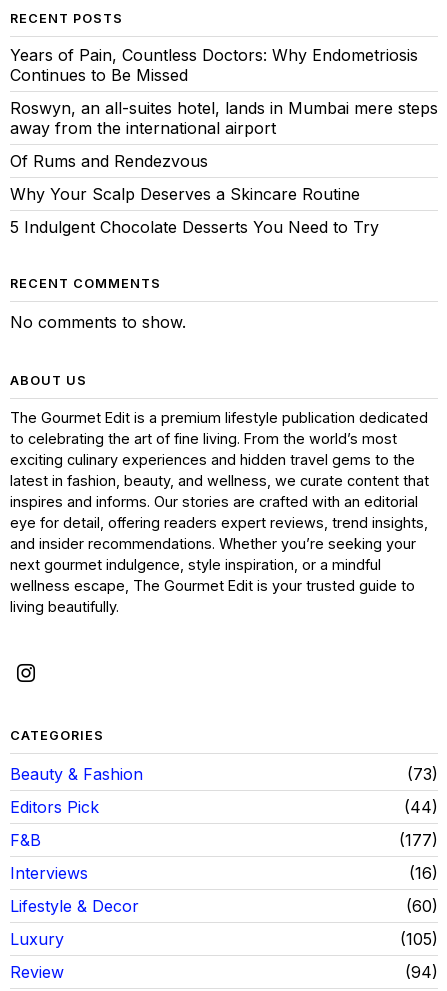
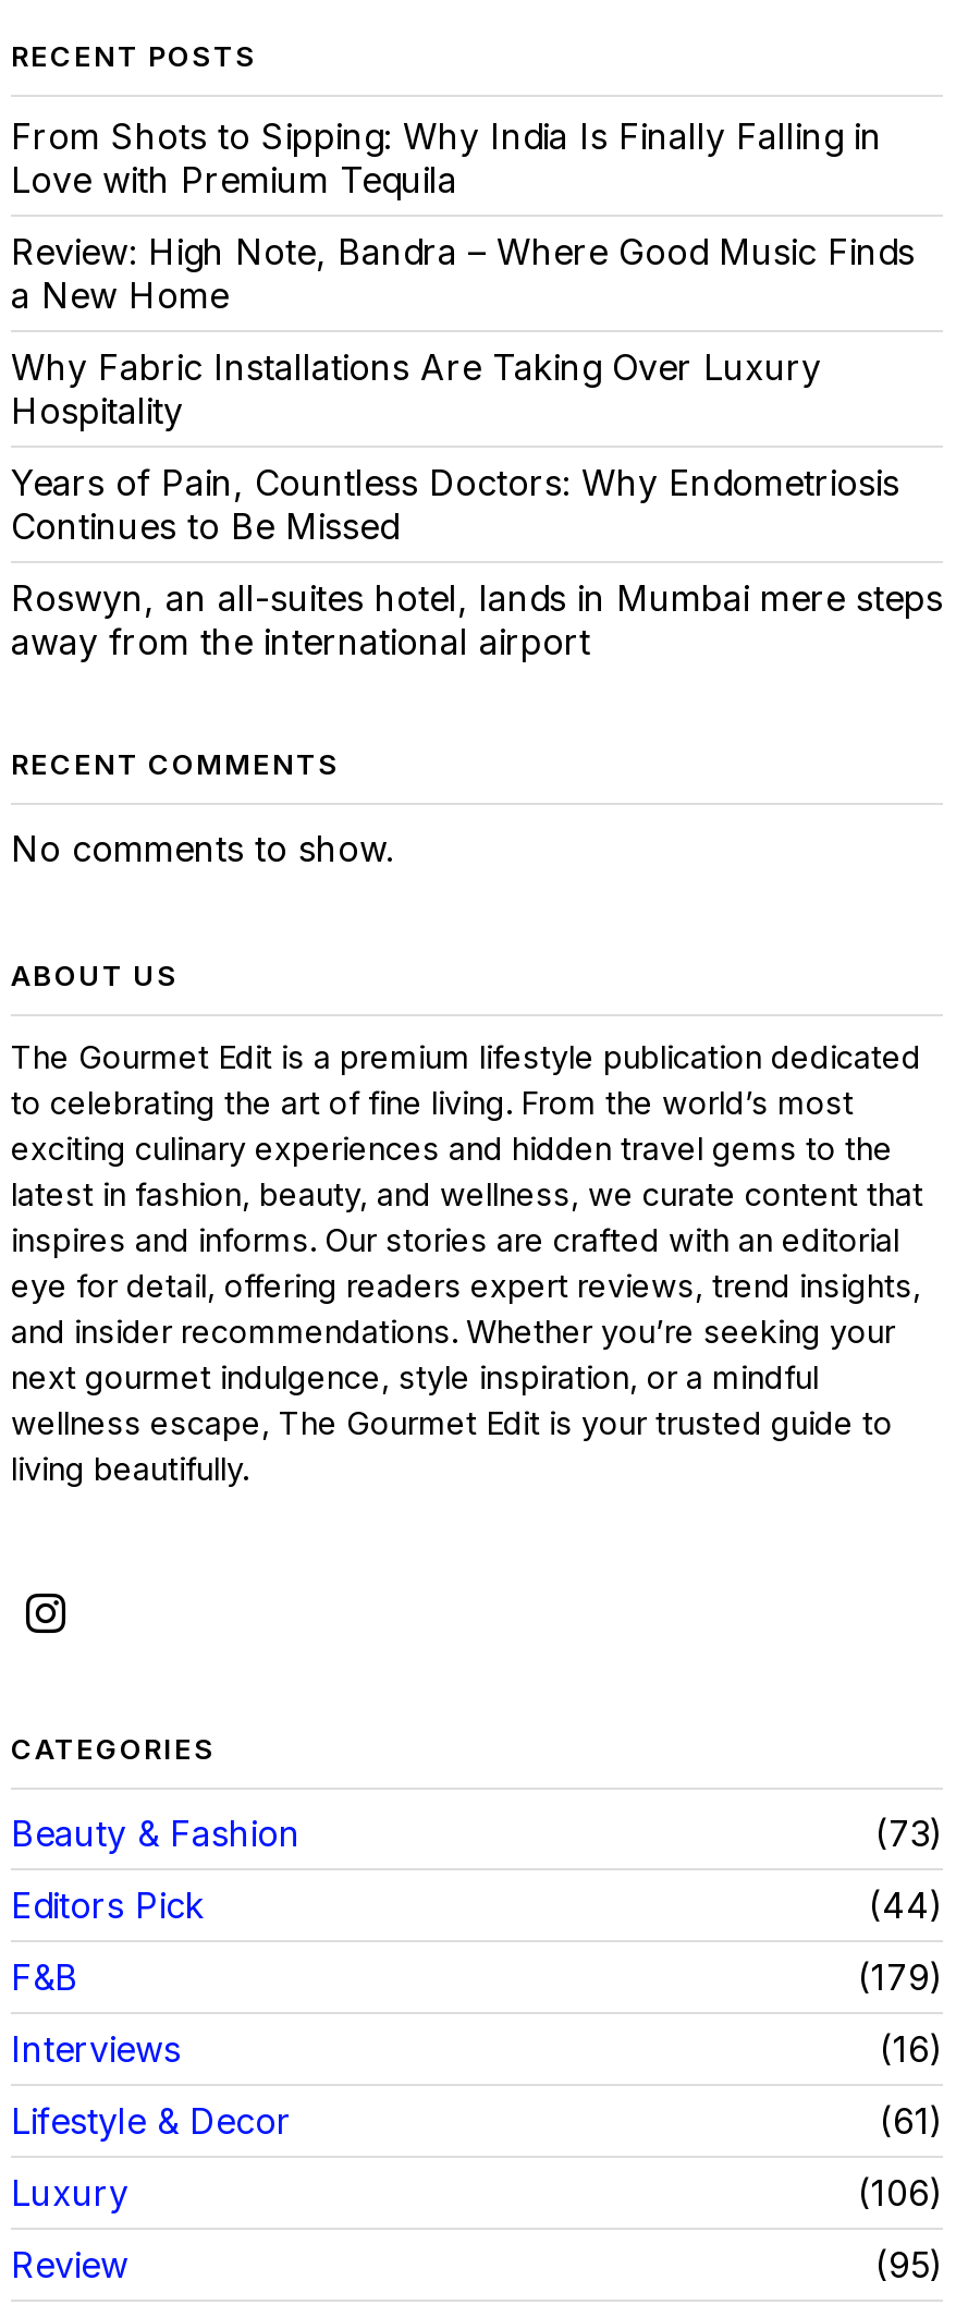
none -> [11,114,915,432] From Shots to Sipping: Why India Is Finally Falling in | Love with Premium Tequila | Review: High Note, Bandra – Where Good Music Finds | a New Home | Why Fabric Installations Are Taking Over Luxury | Hospitality
moved [10,45,438,138] -> [11,461,943,663]: Years of Pain, Countless Doctors: Why Endometriosis | Continues to Be Missed | Roswyn, an all-suites hotel, lands in Mumbai mere steps | away from the international airport
[10,151,379,237] Of Rums and Rendezvous | Why Your Scalp Deserves a Skincare Routine | 5 Indulgent Chocolate Desserts You Need to Try -> none
[405,830,432,850] 177 -> [871,1955,930,1999] 179
[412,896,432,916] 60 -> [893,2099,930,2143] 61
[406,929,432,949] 105 -> [871,2171,930,2215] 106
[411,962,432,982] 94 -> [888,2243,930,2286] 95

